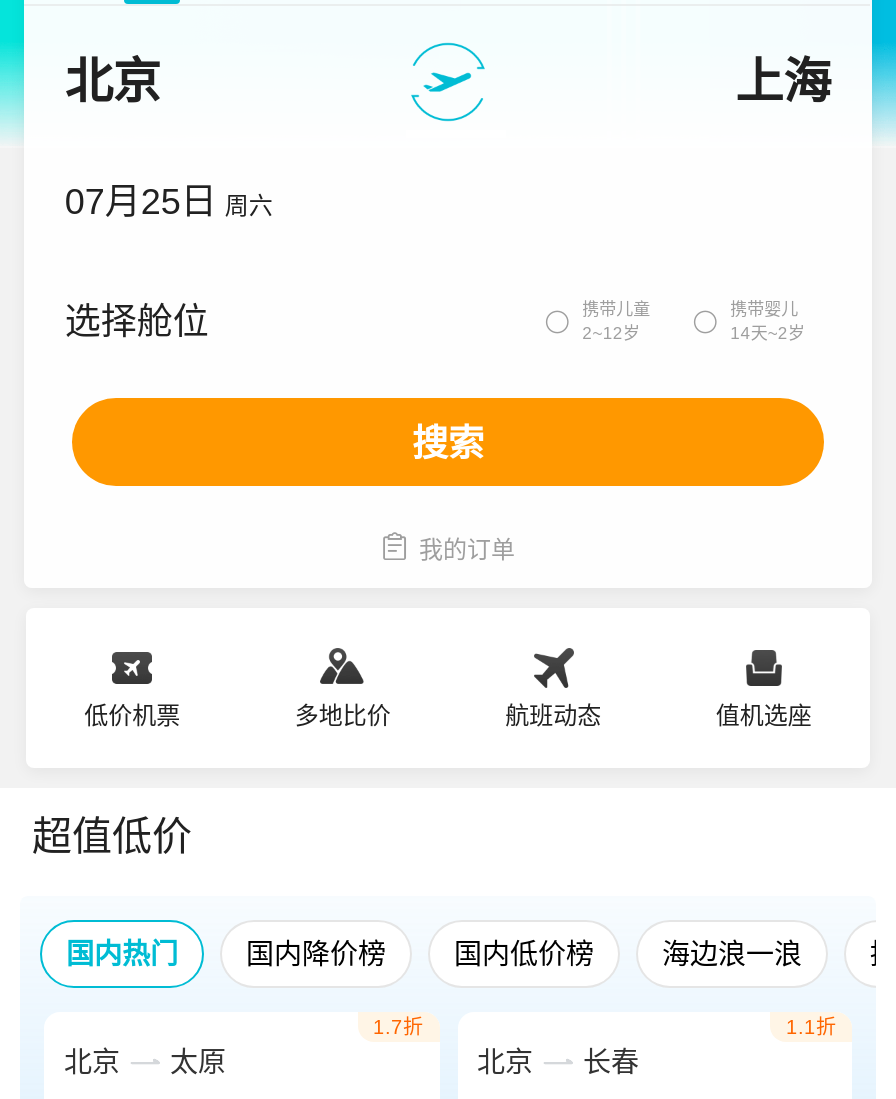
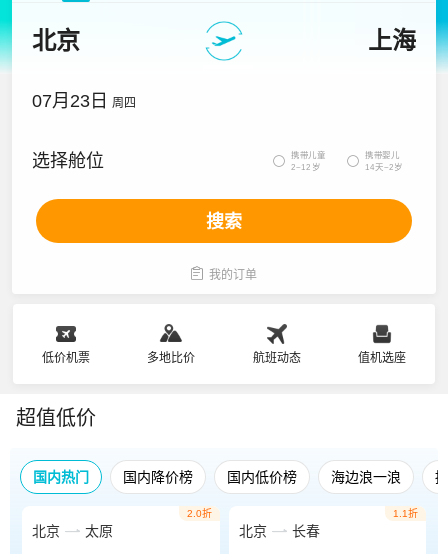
[65,182,273,222] 07月25日 周六 -> [32,91,136,111] 07月23日 周四
[373,1016,423,1038] 1.7折 -> [186,508,211,519] 2.0折

